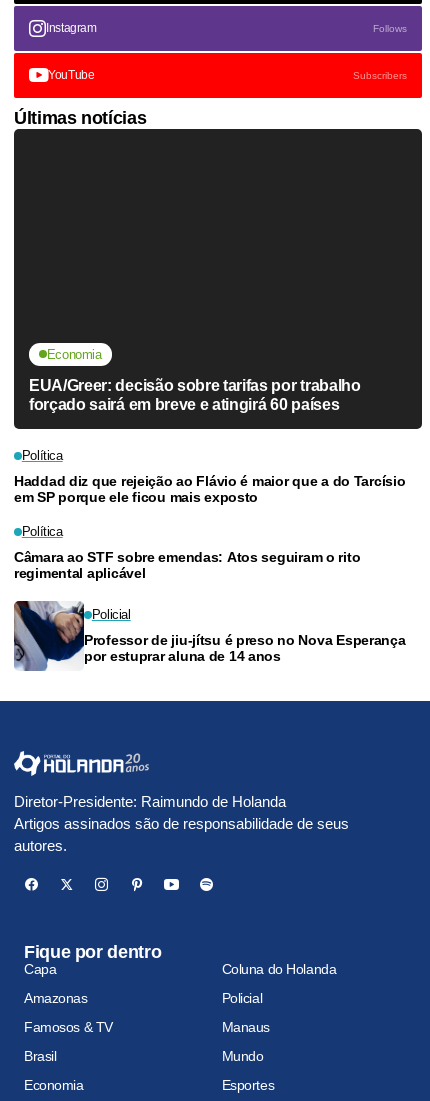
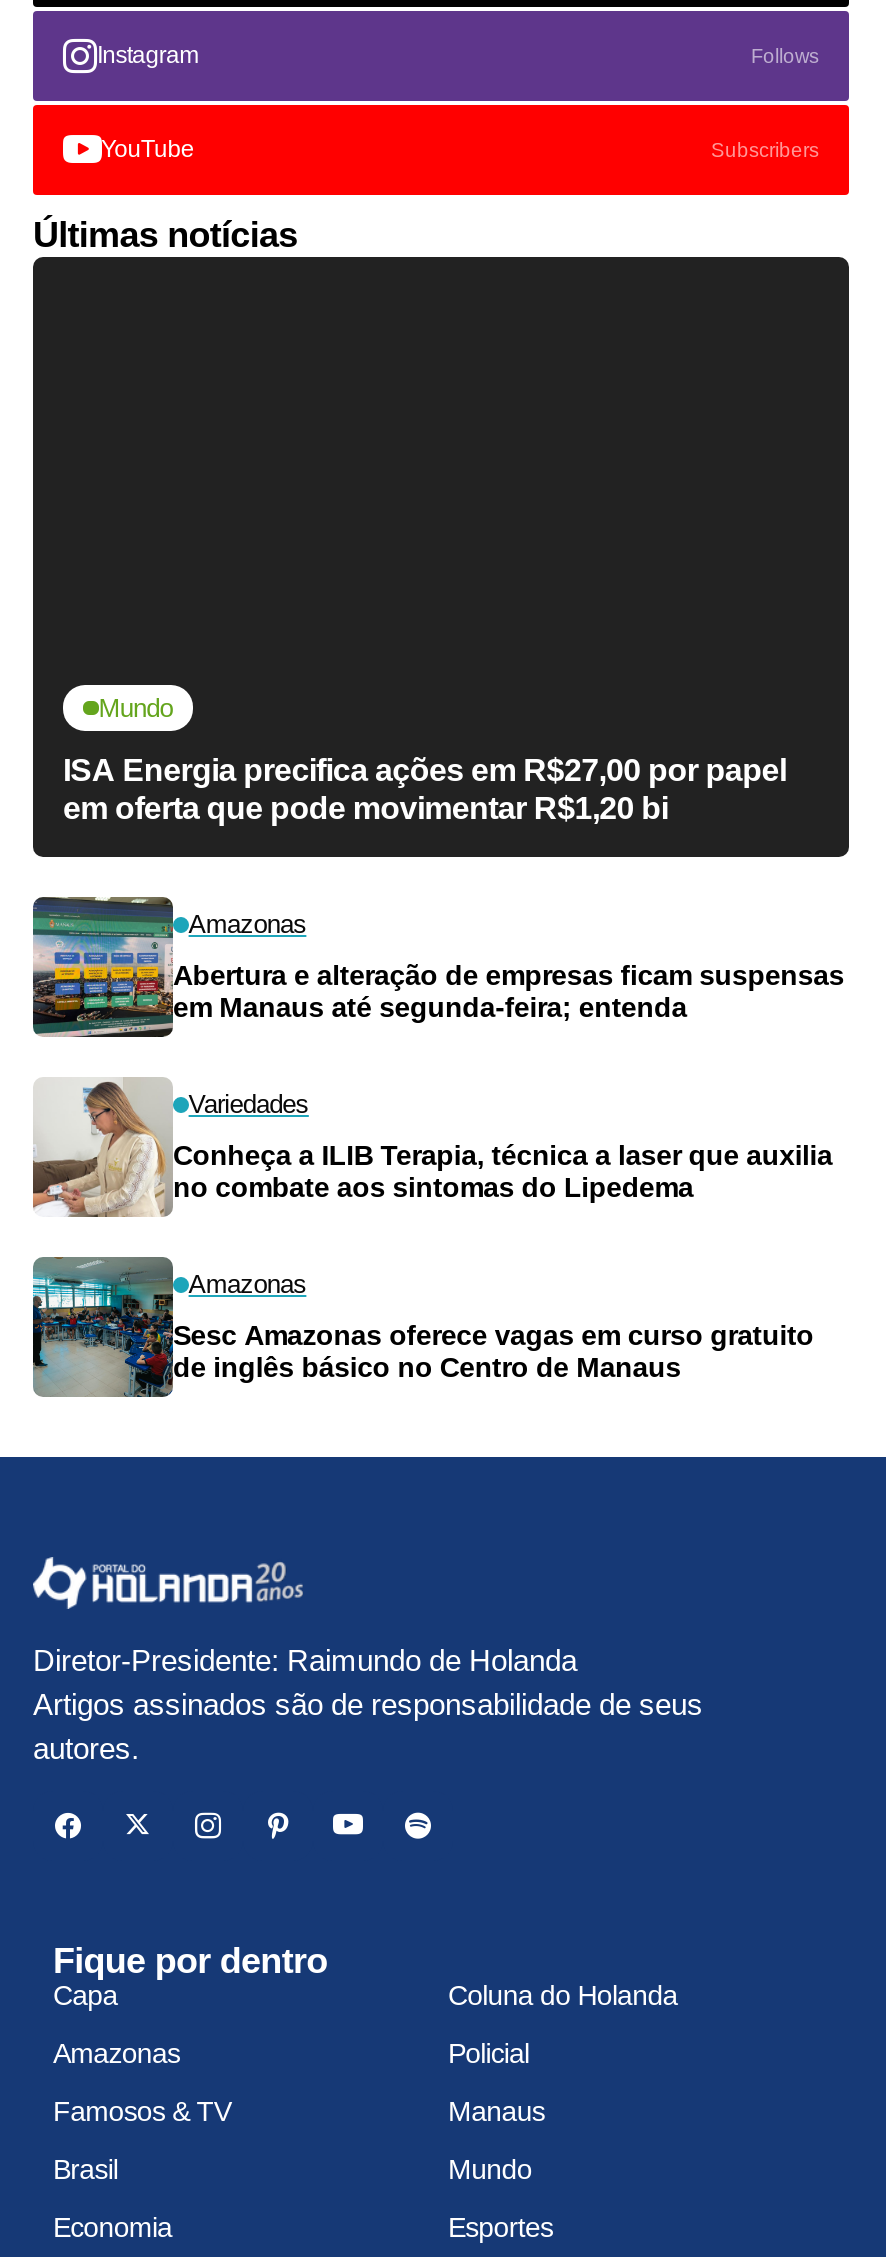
[47,347,102,362] Economia -> [99,693,173,723] Mundo
[29,377,361,413] EUA/Greer: decisão sobre tarifas por trabalho | forçado sairá em breve e atingirá 60 países -> [63,753,786,825] ISA Energia precifica ações em R$27,00 por papel | em oferta que pode movimentar R$1,20 bi
[22,448,63,463] Política -> [189,909,306,939] Amazonas
[14,473,405,505] Haddad diz que rejeição ao Flávio é maior que a do Tarcísio | em SP porque ele ficou mais exposto -> [173,959,844,1023] Abertura e alteração de empresas ficam suspensas | em Manaus até segunda-feira; entenda
[22,524,63,539] Política -> [189,1089,309,1119] Variedades
[14,549,360,581] Câmara ao STF sobre emendas: Atos seguiram o rito | regimental aplicável -> [173,1139,832,1203] Conheça a ILIB Terapia, técnica a laser que auxilia | no combate aos sintomas do Lipedema
[14,601,405,671] [image] | Professor de jiu-jítsu é preso no Nova Esperança | por estuprar aluna de 14 anos -> [33,1255,814,1399] [image] | Sesc Amazonas oferece vagas em curso gratuito | de inglês básico no Centro de Manaus
[92,607,131,622] Policial -> [189,1269,306,1299] Amazonas

